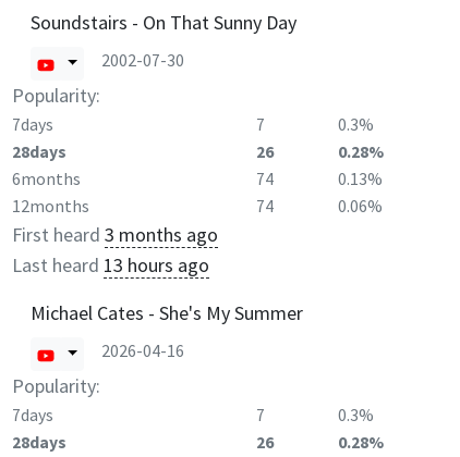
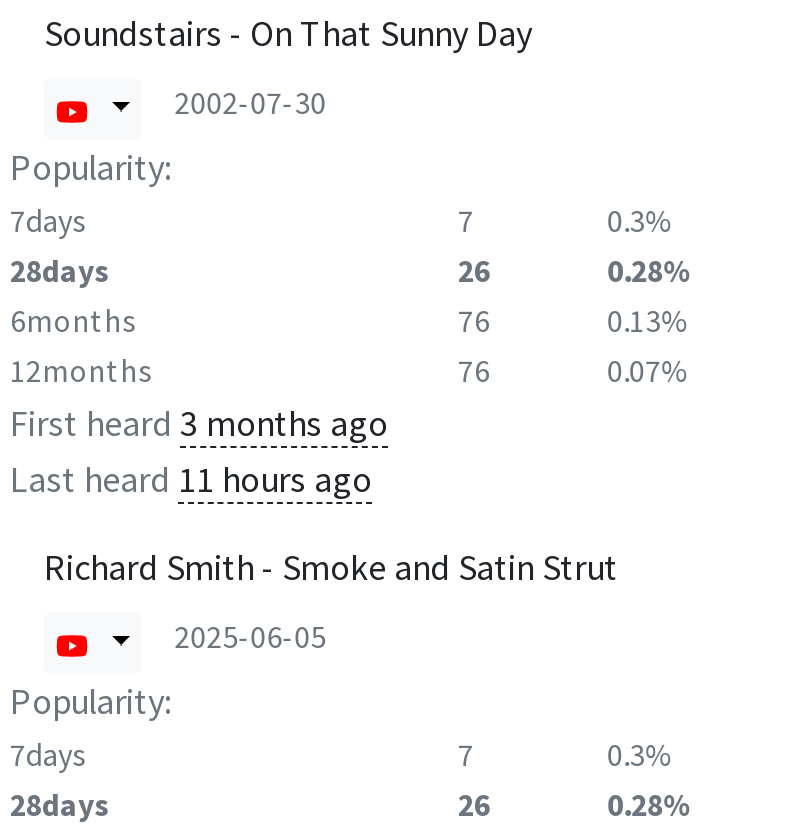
[256,169,274,189] 74 -> [458,302,490,340] 76
[256,196,274,217] 74 -> [458,352,490,390] 76
[338,196,382,217] 0.06% -> [607,352,689,390] 0.07%
[12,252,209,277] Last heard 13 hours ago -> [10,456,372,502] Last heard 11 hours ago
[31,300,303,325] Michael Cates - She's My Summer -> [44,544,618,590] Richard Smith - Smoke and Satin Strut
[102,341,184,361] 2026-04-16 -> [174,618,326,656] 2025-06-05

